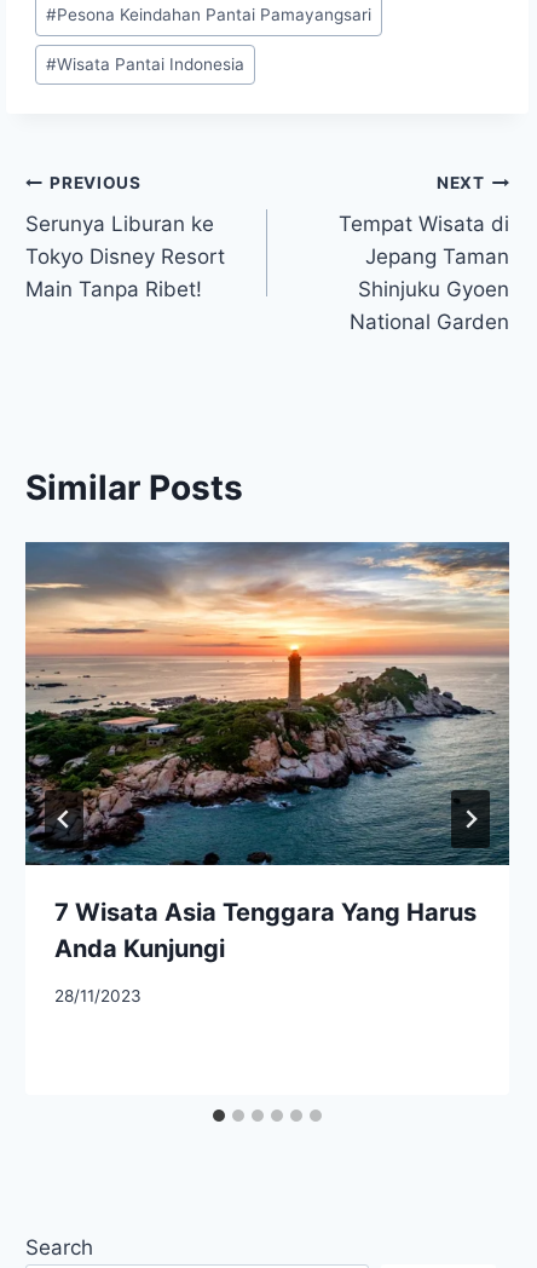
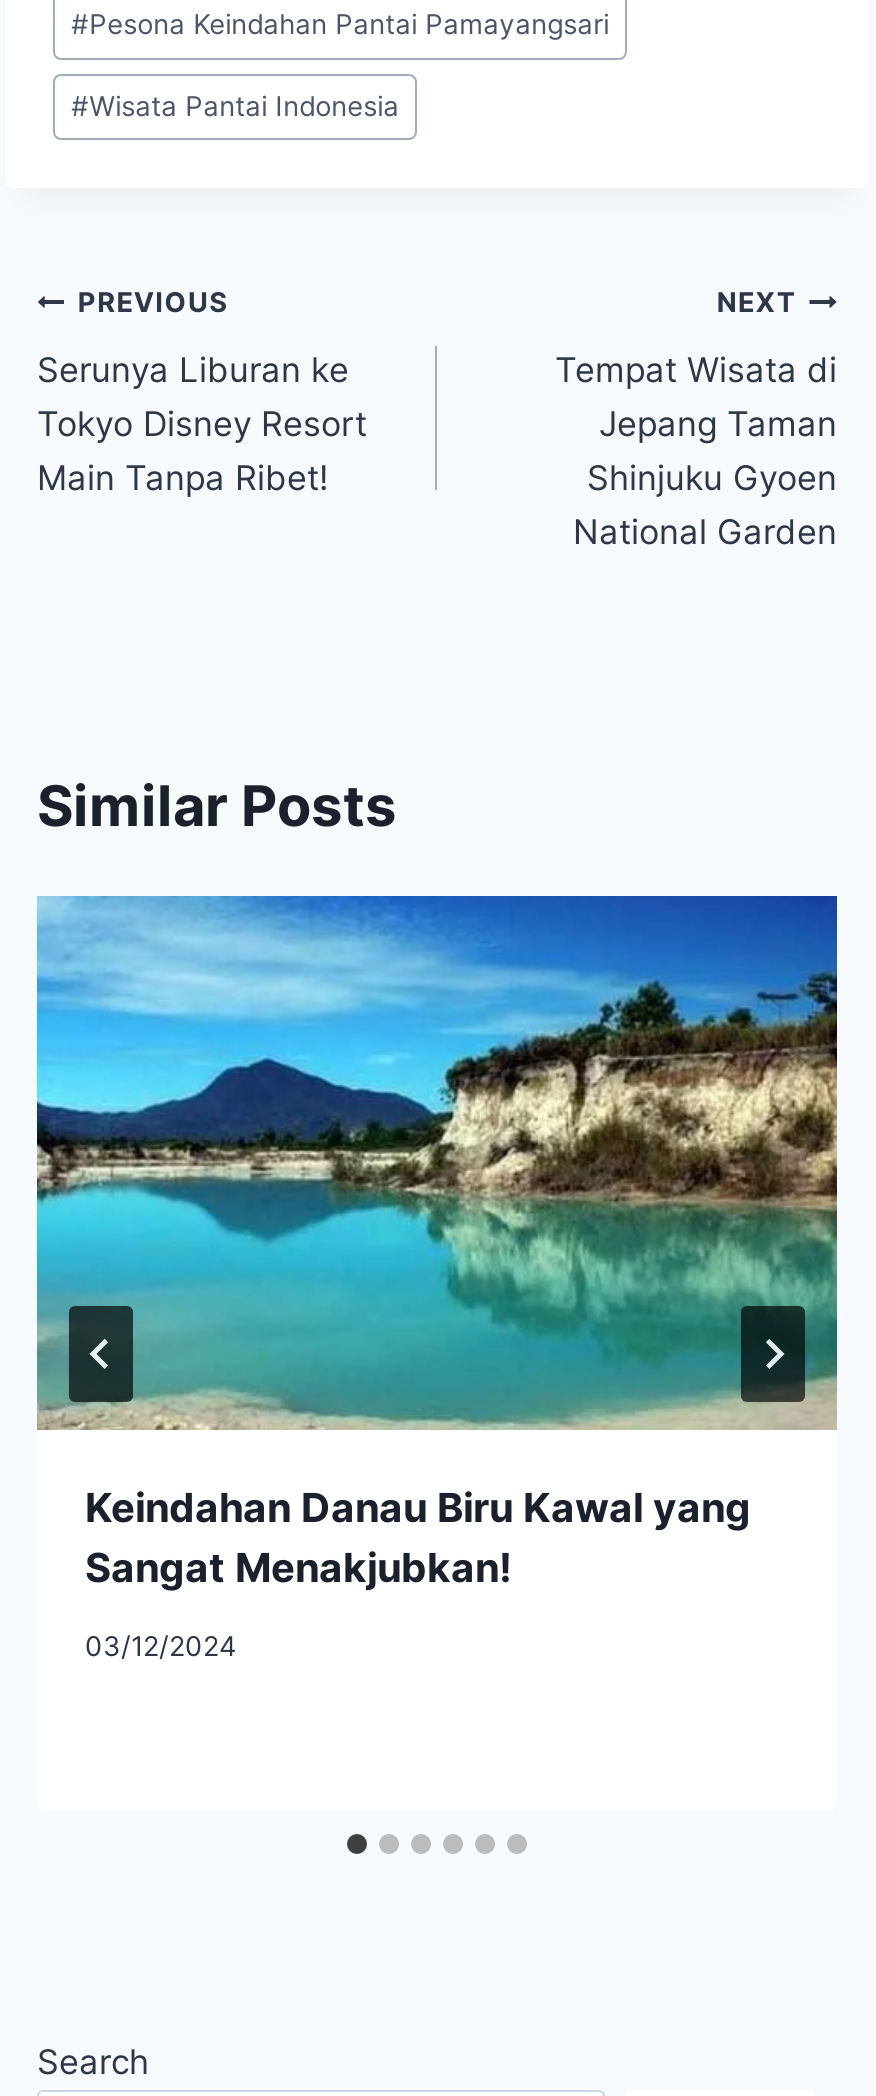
[24,542,510,963] [image] | 7 Wisata Asia Tenggara Yang Harus | Anda Kunjungi -> [35,894,839,1592] [image] | Keindahan Danau Biru Kawal yang | Sangat Menakjubkan!
[54,986,142,1005] 28/11/2023 -> [85,1629,237,1661] 03/12/2024

